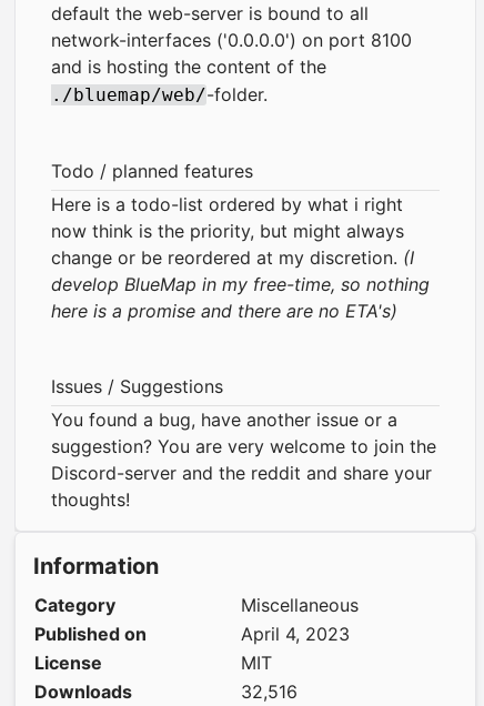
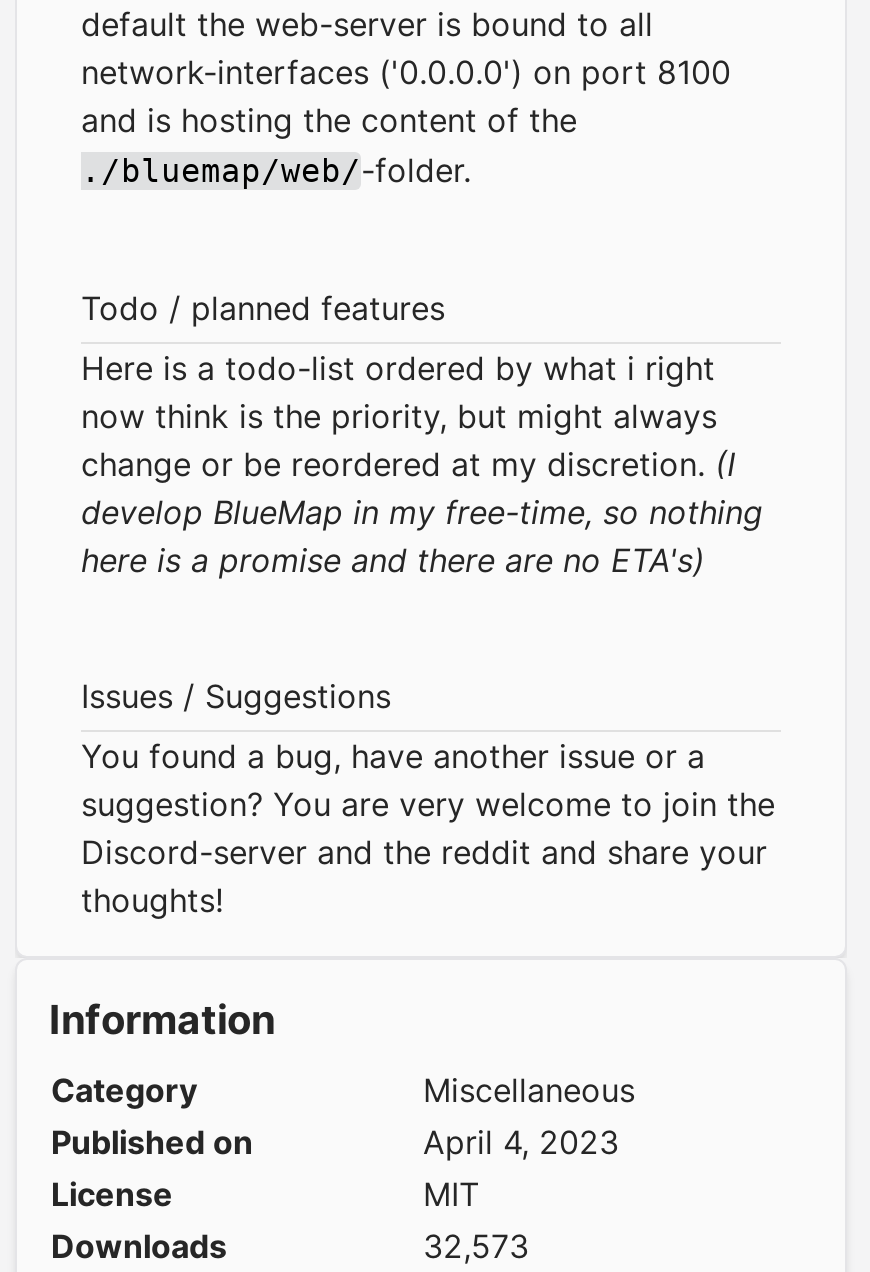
[241,680,298,703] 32,516 -> [423,1226,529,1266] 32,573

